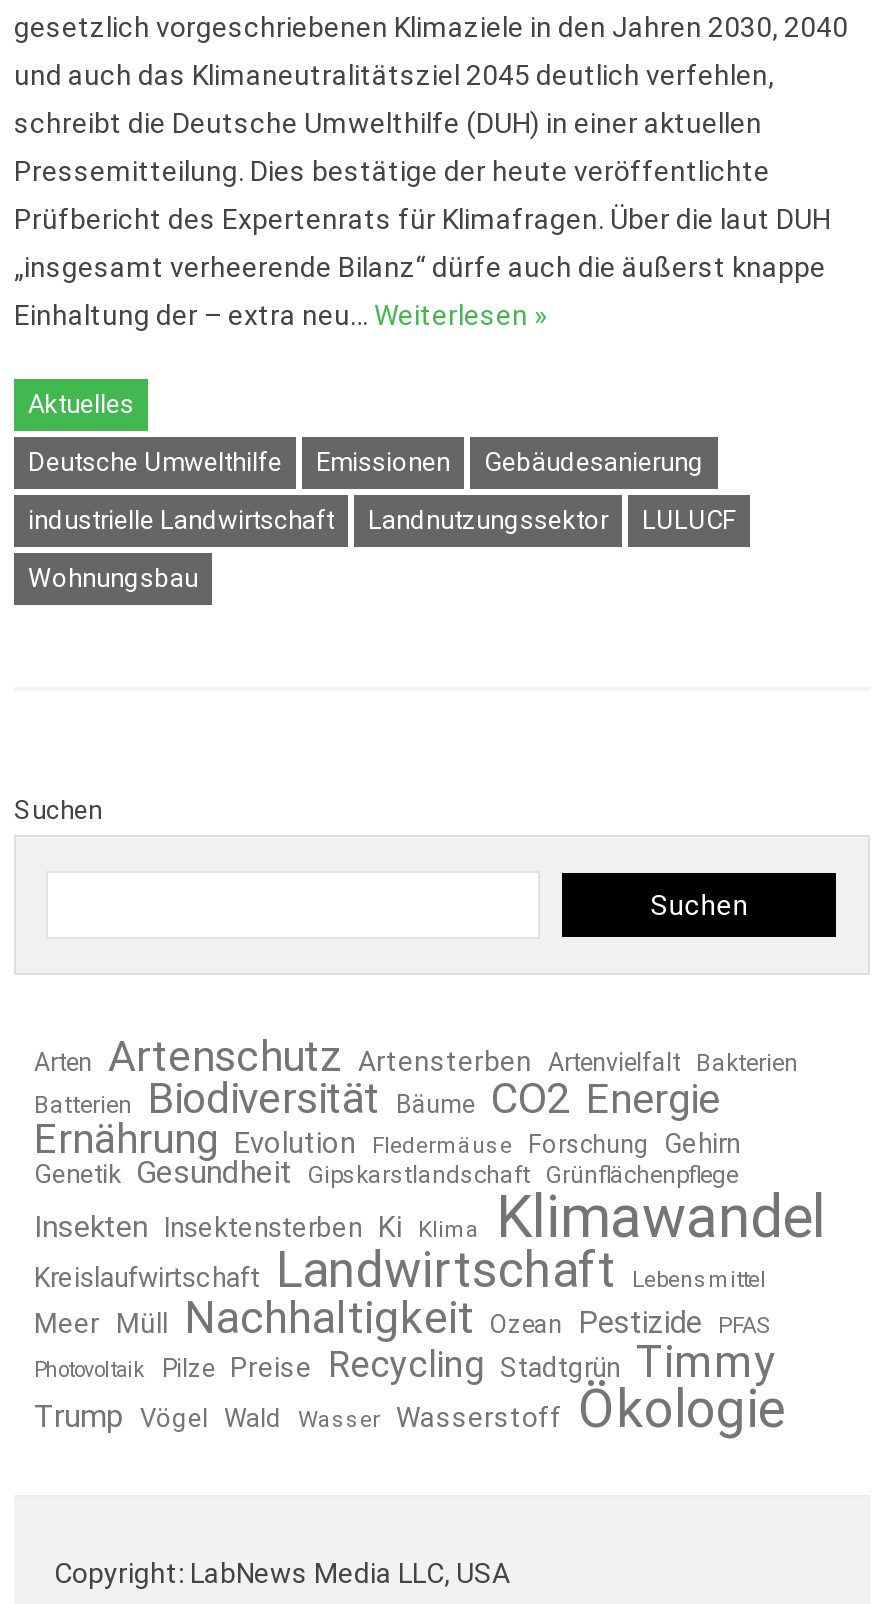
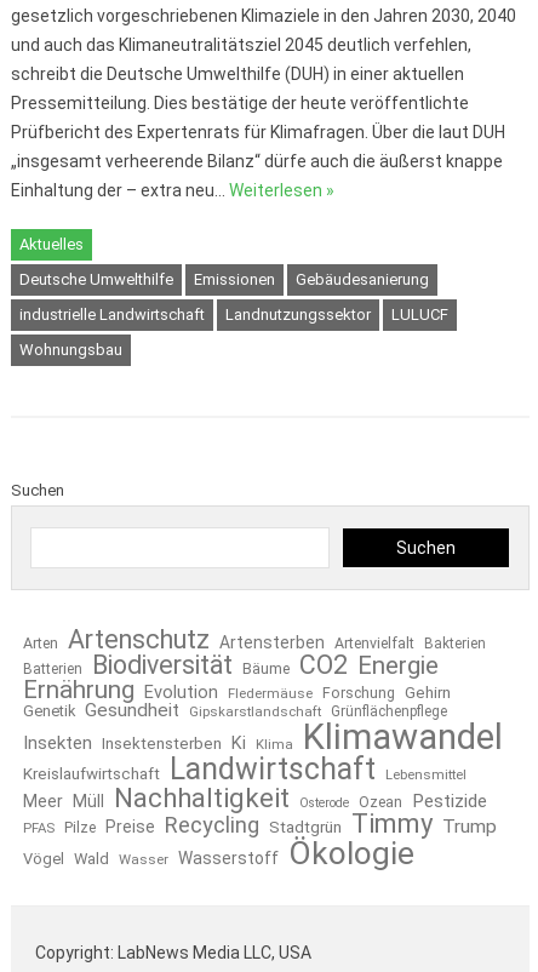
[34,1290,786,1438] Meer Müll Nachhaltigkeit Ozean Pestizide PFAS | Photovoltaik | Pilze Preise Recycling Stadtgrün Timmy | Trump Vögel Wald Wasser Wasserstoff Ökologie -> [23,782,497,872] Meer Müll Nachhaltigkeit | Osterode | Ozean Pestizide | PFAS Pilze Preise Recycling Stadtgrün Timmy Trump | Vögel Wald Wasser Wasserstoff Ökologie

